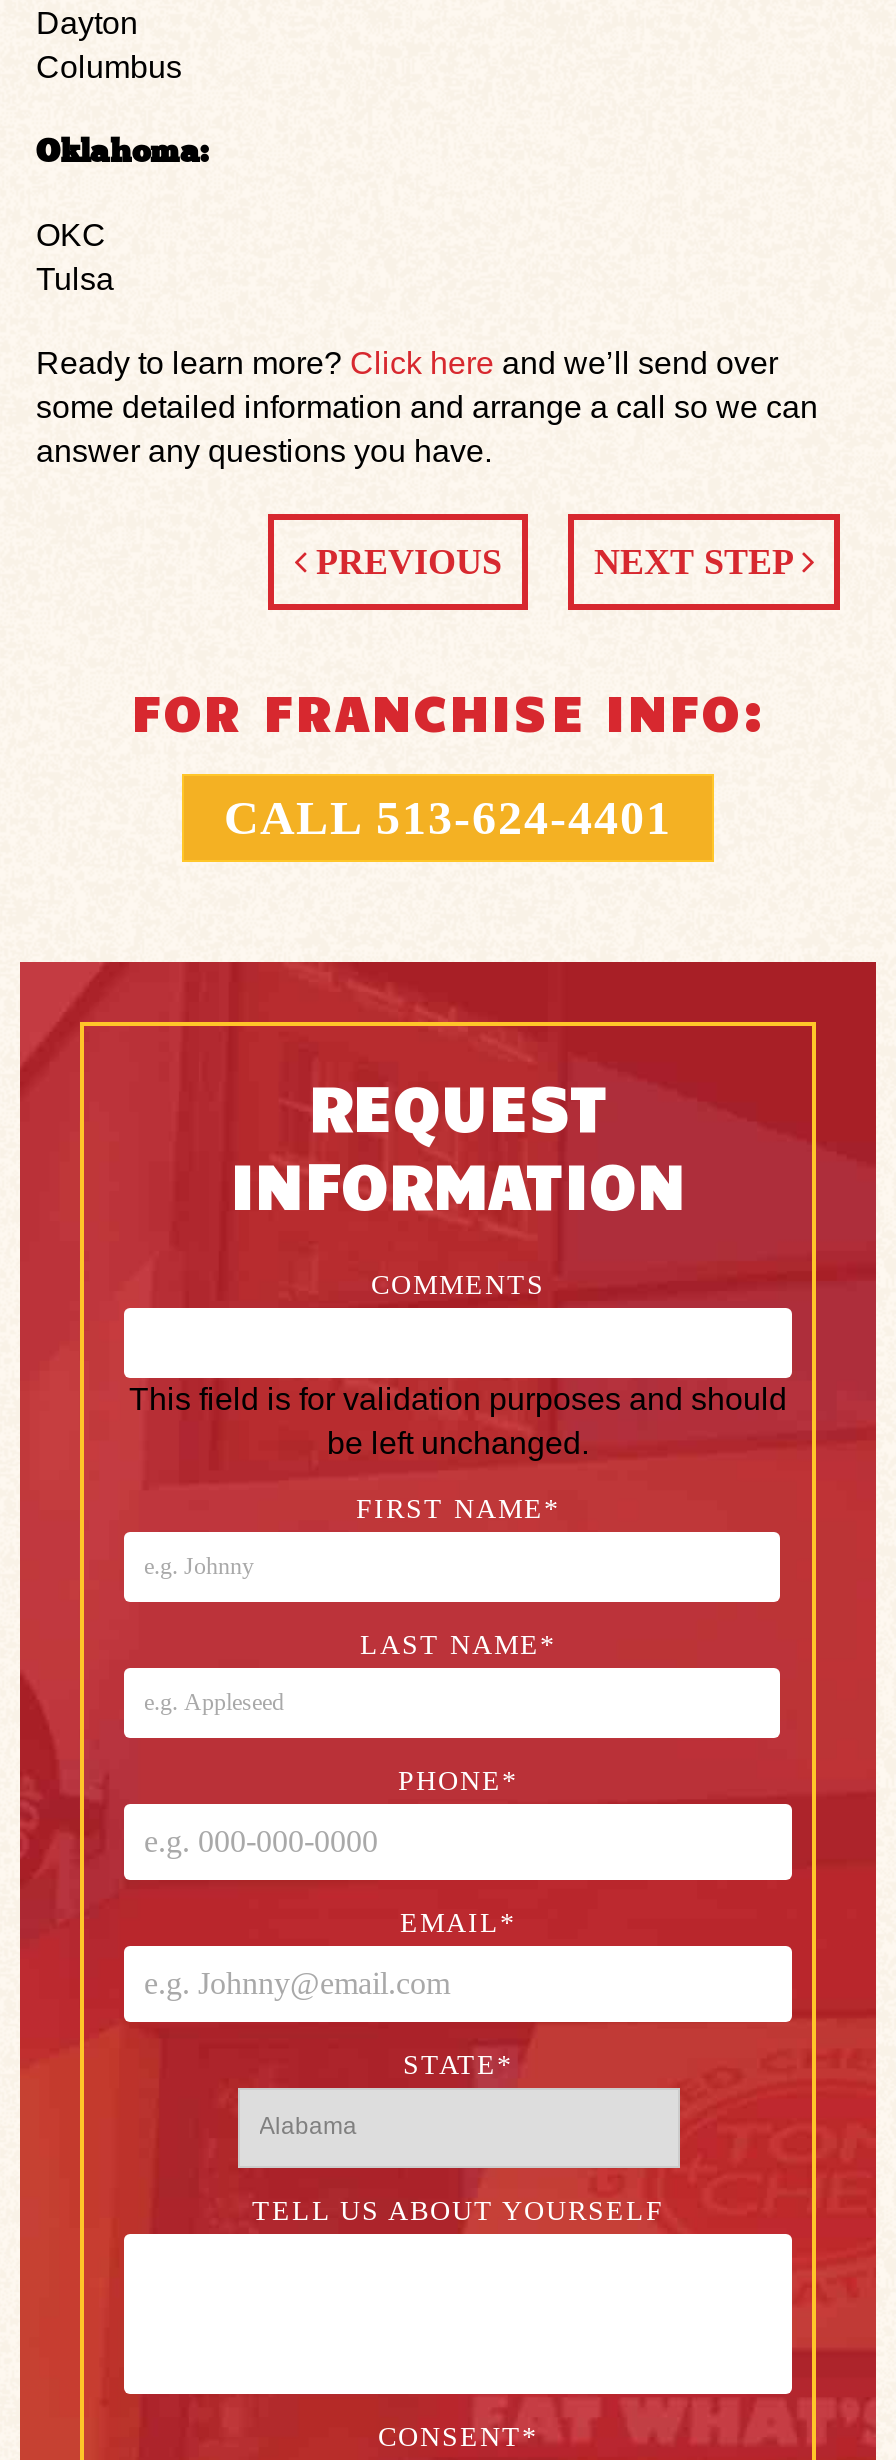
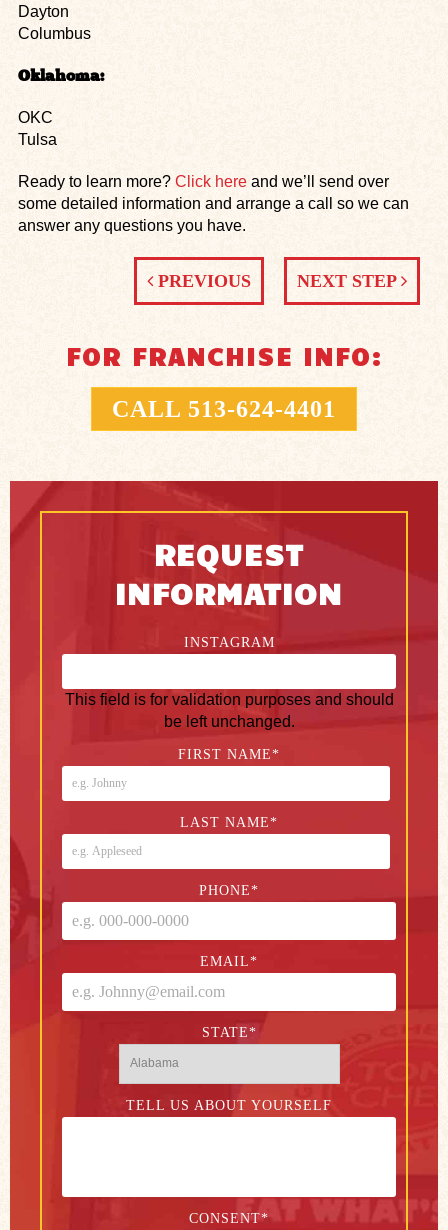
[371,1270,545,1300] COMMENTS -> [183,635,274,650] INSTAGRAM

